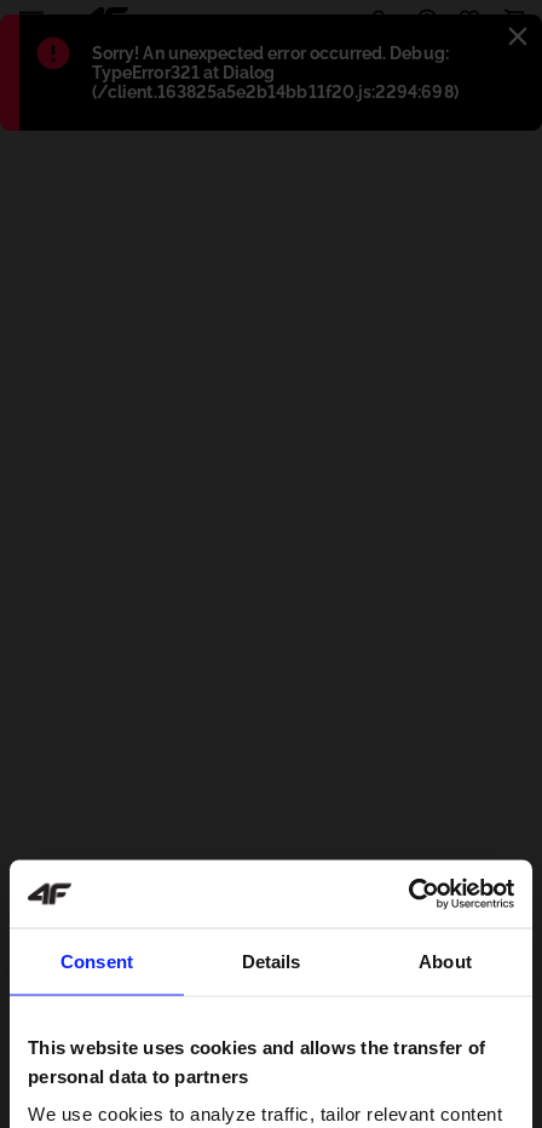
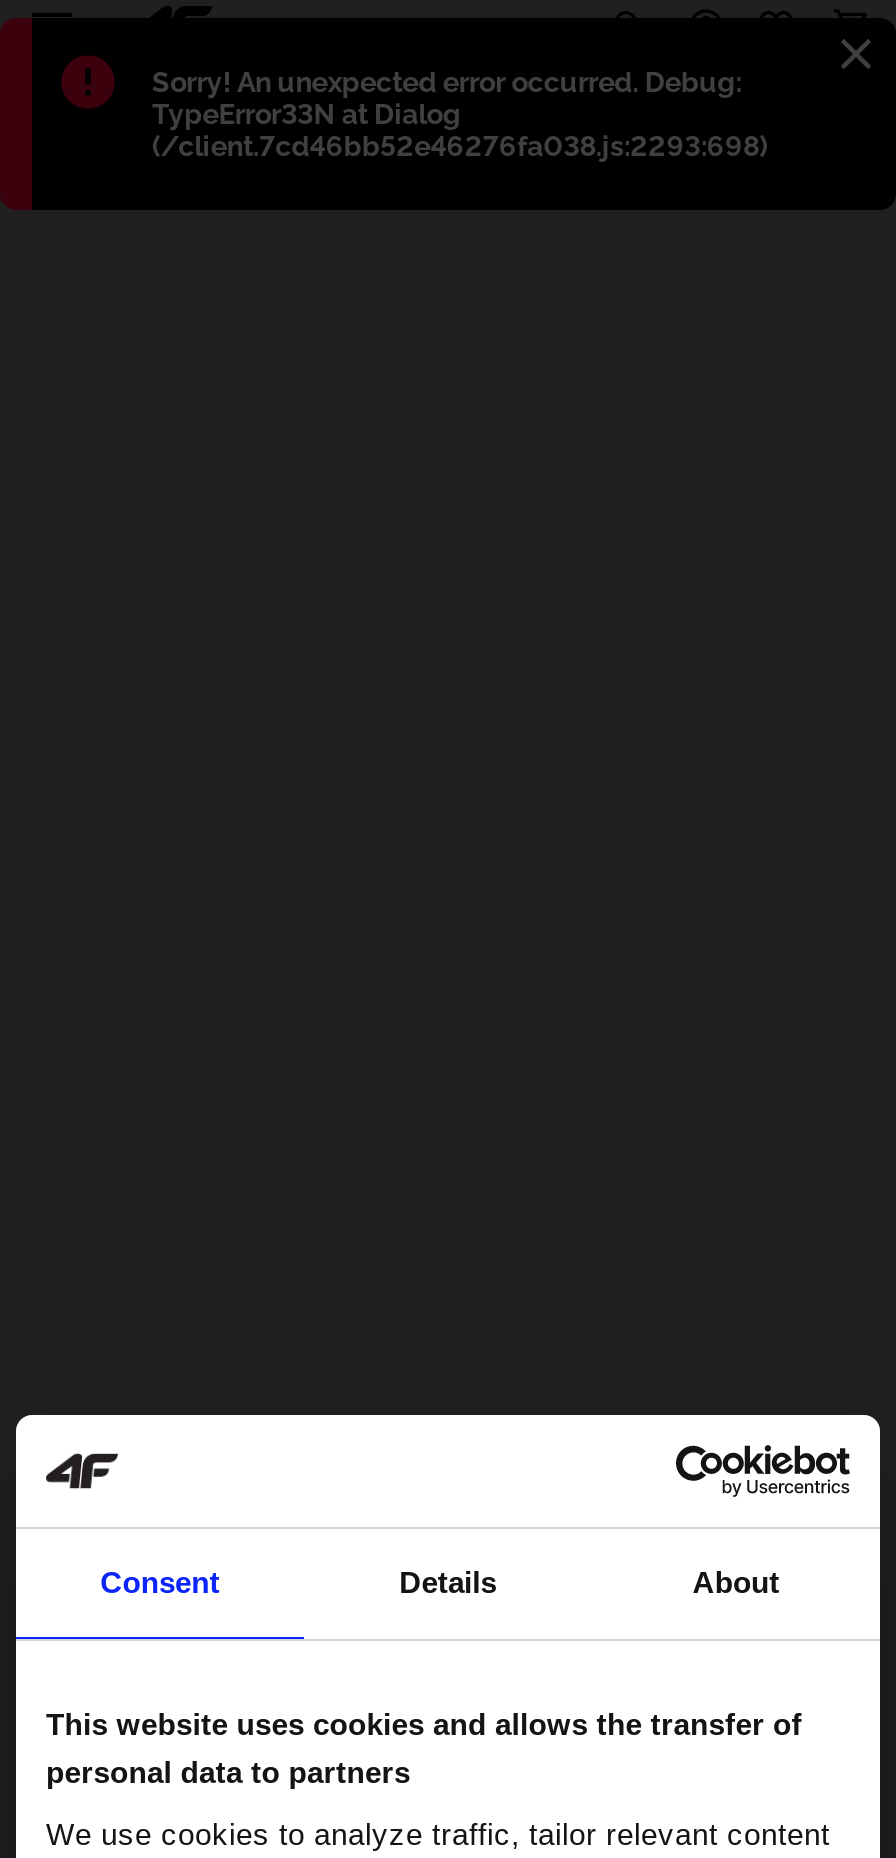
[92,63,458,102] TypeError321 at Dialog | (/client.163825a5e2b14bb11f20.js:2294:698) -> [152,98,767,162] TypeError33N at Dialog | (/client.7cd46bb52e46276fa038.js:2293:698)

